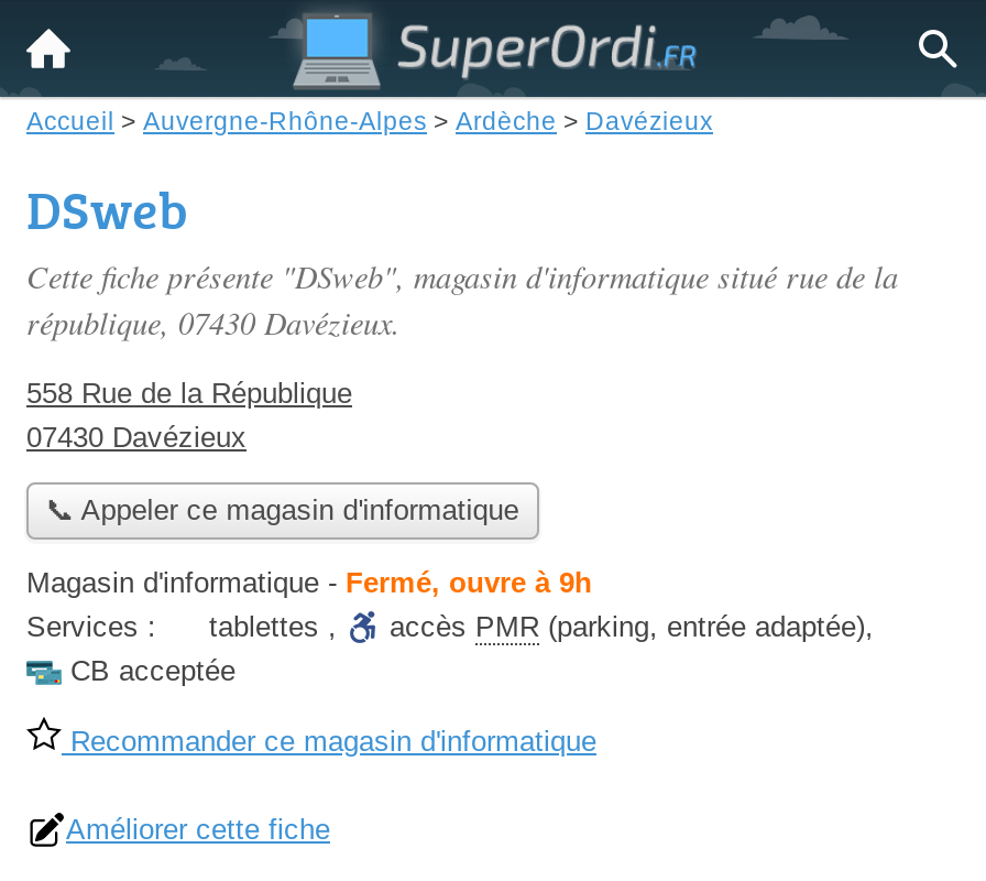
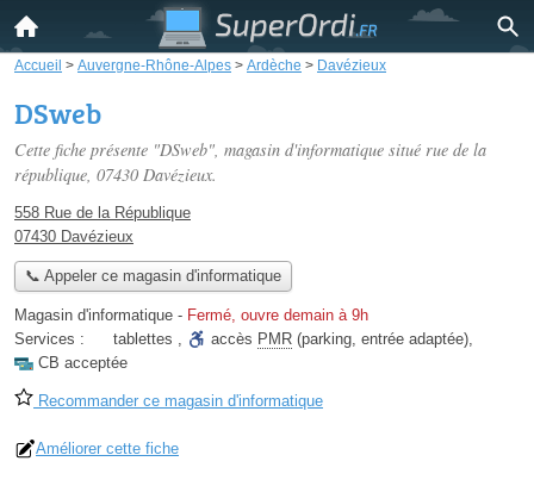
[26,567,592,600] Magasin d'informatique - Fermé, ouvre à 9h -> [14,307,368,324] Magasin d'informatique - Fermé, ouvre demain à 9h

